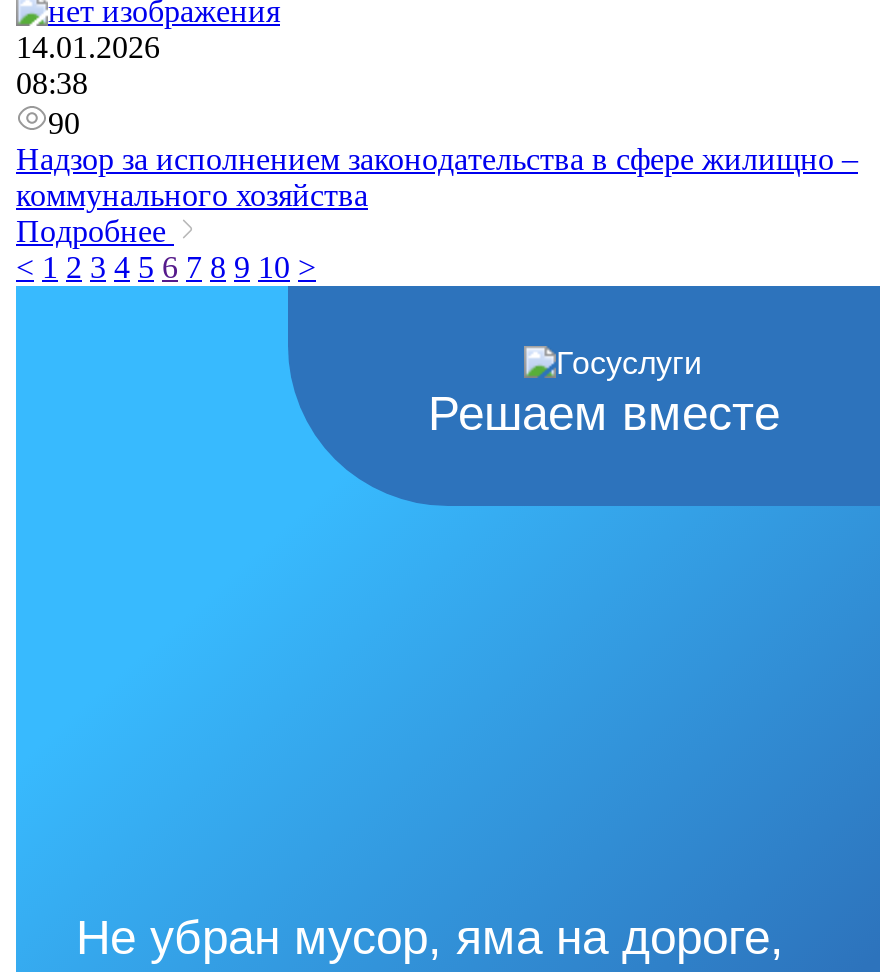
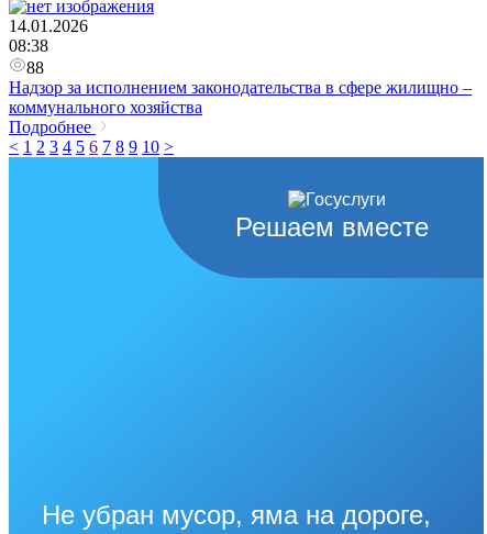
[48,106,80,140] 90 -> [26,58,44,77] 88

